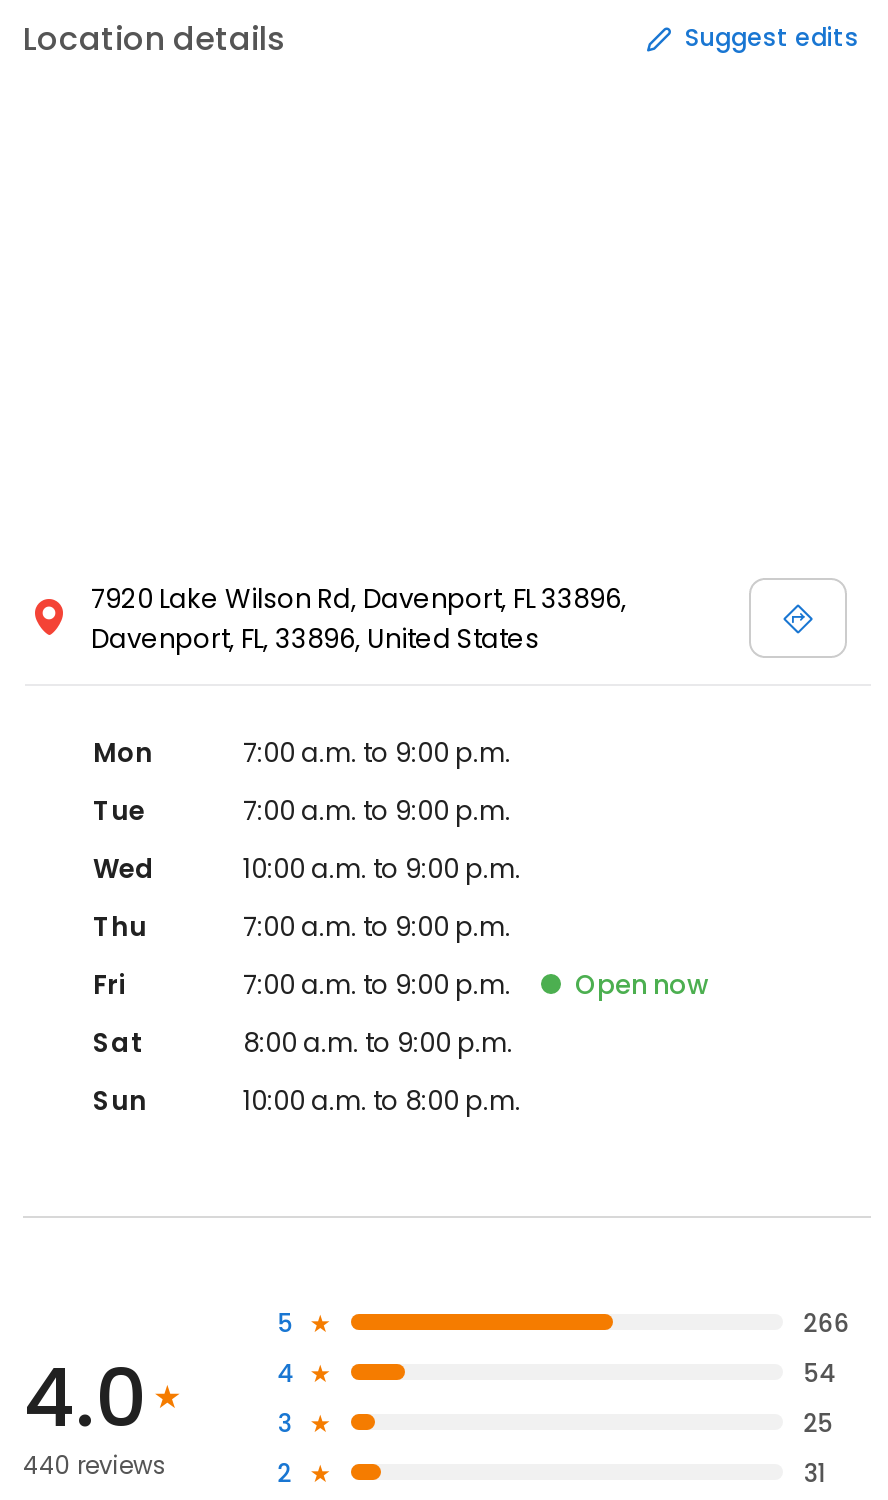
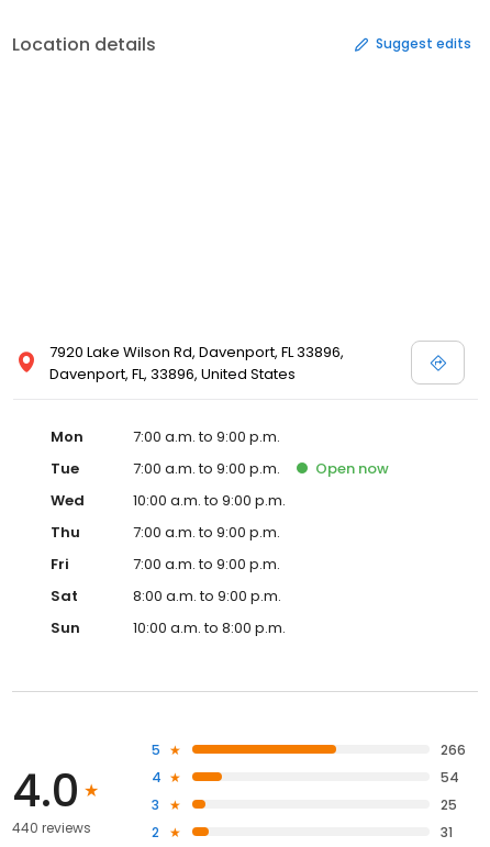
moved [575,966,709,1004] -> [315,458,389,479]: Open now

